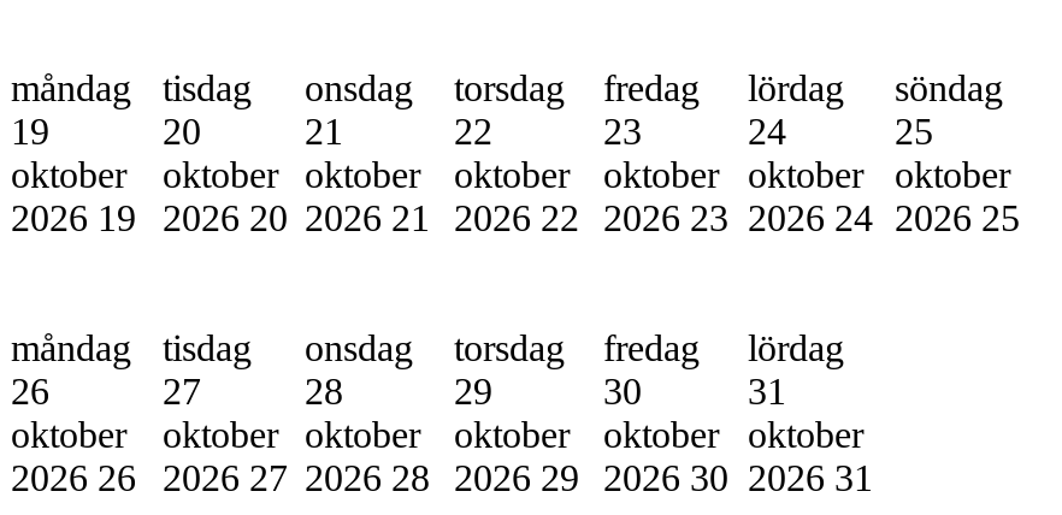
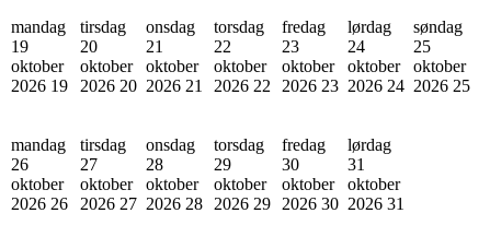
[11,67,131,108] måndag -> [11,17,66,36] mandag
[163,67,252,108] tisdag -> [80,17,126,36] tirsdag
[748,67,844,108] lördag -> [347,17,391,36] lørdag
[895,67,1003,108] söndag -> [413,17,463,36] søndag
[11,327,131,367] måndag -> [11,135,66,154] mandag
[163,327,252,367] tisdag -> [80,135,126,154] tirsdag
[748,327,844,367] lördag -> [347,135,391,154] lørdag

